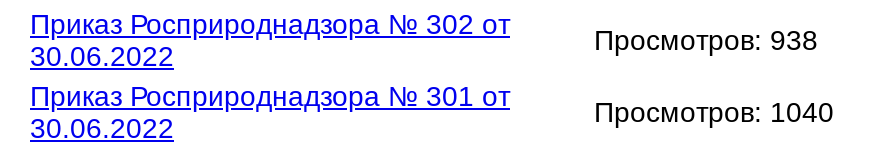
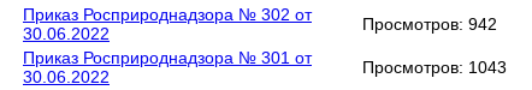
[594,23,818,55] Просмотров: 938 -> [362,14,497,33] Просмотров: 942
[594,95,834,127] Просмотров: 1040 -> [362,57,507,76] Просмотров: 1043

